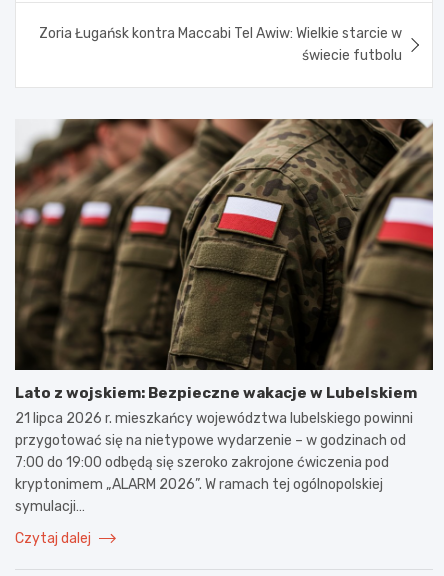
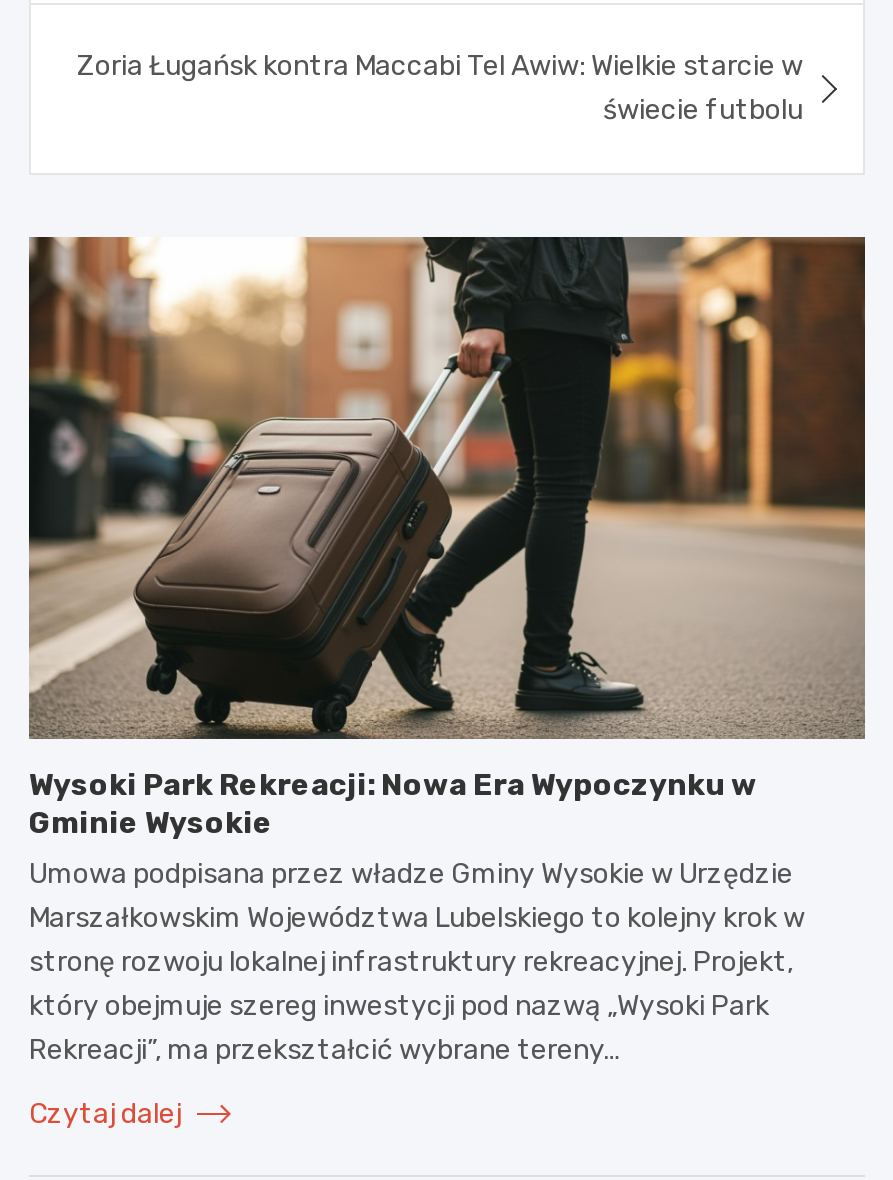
[14,118,434,515] [image] | Lato z wojskiem: Bezpieczne wakacje w Lubelskiem | 21 lipca 2026 r. mieszkańcy województwa lubelskiego powinni | przygotować się na nietypowe wydarzenie – w godzinach od | 7:00 do 19:00 odbędą się szeroko zakrojone ćwiczenia pod | kryptonimem „ALARM 2026”. W ramach tej ogólnopolskiej | symulacji… -> [27,235,867,1066] [image] | Wysoki Park Rekreacji: Nowa Era Wypoczynku w | Gminie Wysokie | Umowa podpisana przez władze Gminy Wysokie w Urzędzie | Marszałkowskim Województwa Lubelskiego to kolejny krok w | stronę rozwoju lokalnej infrastruktury rekreacyjnej. Projekt, | który obejmuje szereg inwestycji pod nazwą „Wysoki Park | Rekreacji”, ma przekształcić wybrane tereny…

